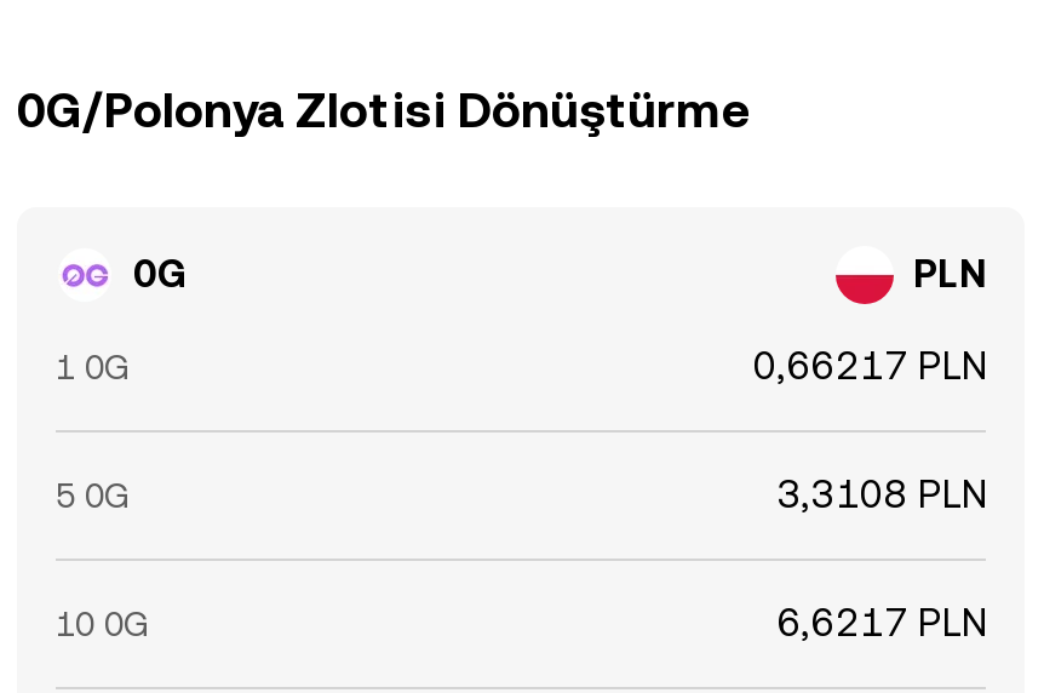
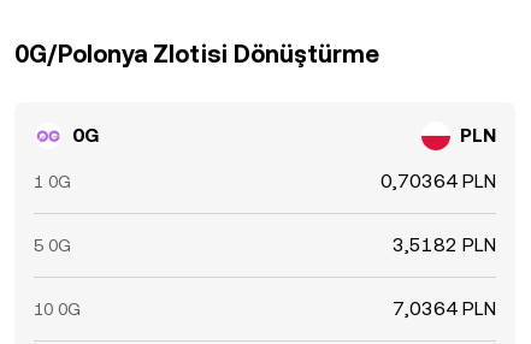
[753,343,986,389] 0,66217 PLN -> [380,170,496,192] 0,70364 PLN
[778,471,986,517] 3,3108 PLN -> [393,233,496,256] 3,5182 PLN
[778,600,986,646] 6,6217 PLN -> [393,297,496,320] 7,0364 PLN

